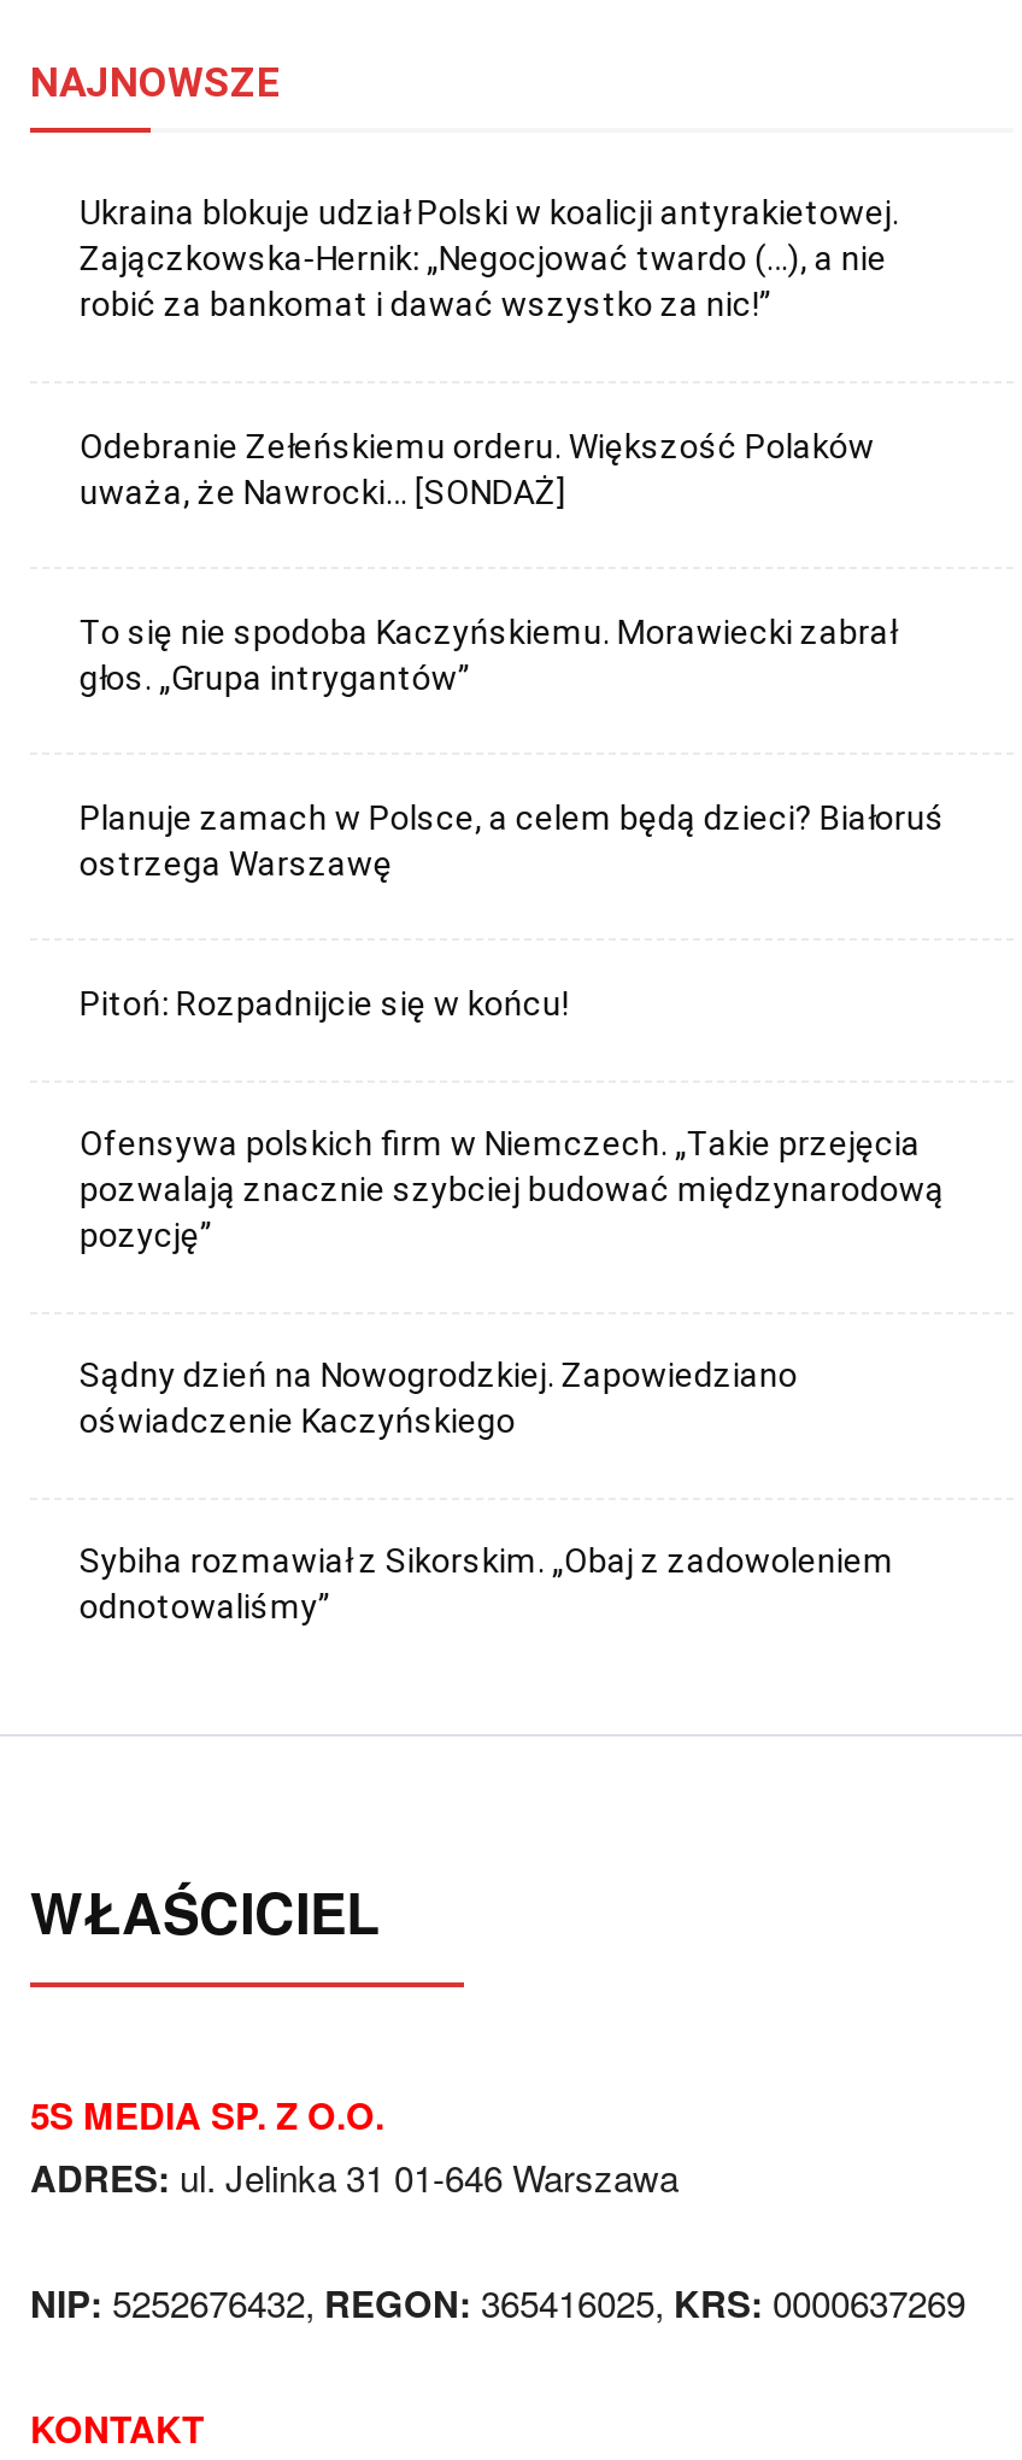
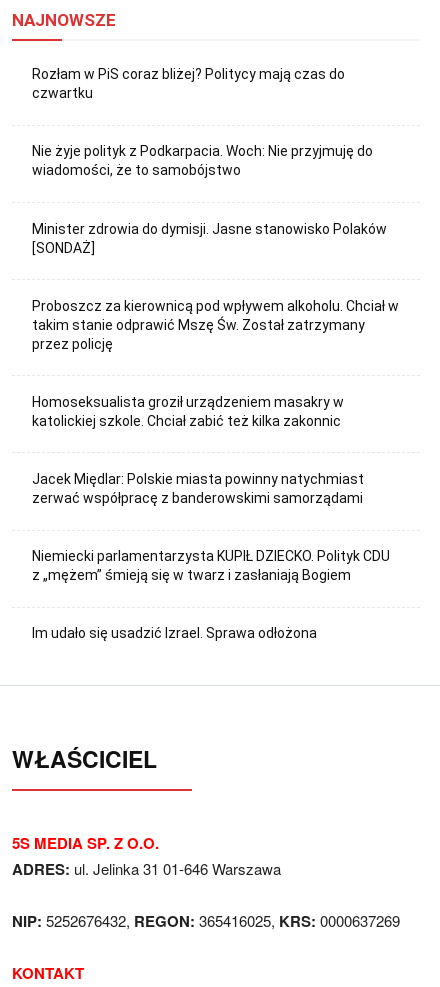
[79,193,899,324] Ukraina blokuje udział Polski w koalicji antyrakietowej. | Zajączkowska-Hernik: „Negocjować twardo (…), a nie | robić za bankomat i dawać wszystko za nic!” -> [32,66,345,101] Rozłam w PiS coraz bliżej? Politycy mają czas do | czwartku
[79,425,875,510] Odebranie Zełeńskiemu orderu. Większość Polaków | uważa, że Nawrocki… [SONDAŻ] -> [32,143,373,178] Nie żyje polityk z Podkarpacia. Woch: Nie przyjmuję do | wiadomości, że to samobójstwo
[79,612,896,696] To się nie spodoba Kaczyńskiemu. Morawiecki zabrał | głos. „Grupa intrygantów” -> [32,221,387,256] Minister zdrowia do dymisji. Jasne stanowisko Polaków | [SONDAŻ]
[79,798,945,882] Planuje zamach w Polsce, a celem będą dzieci? Białoruś | ostrzega Warszawę -> [32,298,399,352] Proboszcz za kierownicą pod wpływem alkoholu. Chciał w | takim stanie odprawić Mszę Św. Został zatrzymany | przez policję
[79,984,569,1022] Pitoń: Rozpadnijcie się w końcu! -> [32,394,344,429] Homoseksualista groził urządzeniem masakry w | katolickiej szkole. Chciał zabić też kilka zakonnic
[79,1124,945,1254] Ofensywa polskich firm w Niemczech. „Takie przejęcia | pozwalają znacznie szybciej budować międzynarodową | pozycję” -> [32,471,364,506] Jacek Międlar: Polskie miasta powinny natychmiast | zerwać współpracę z banderowskimi samorządami
[79,1356,798,1440] Sądny dzień na Nowogrodzkiej. Zapowiedziano | oświadczenie Kaczyńskiego -> [32,548,390,583] Niemiecki parlamentarzysta KUPIŁ DZIECKO. Polityk CDU | z „mężem” śmieją się w twarz i zasłaniają Bogiem
[79,1542,894,1626] Sybiha rozmawiał z Sikorskim. „Obaj z zadowoleniem | odnotowaliśmy” -> [32,625,317,641] Im udało się usadzić Izrael. Sprawa odłożona

